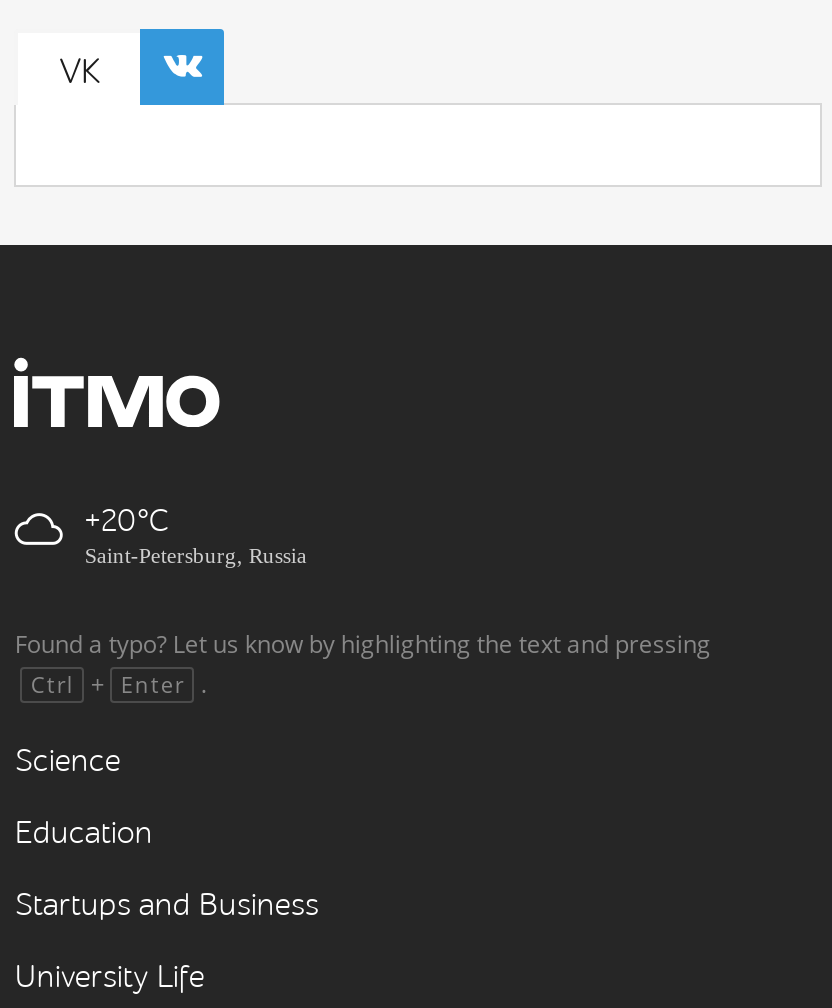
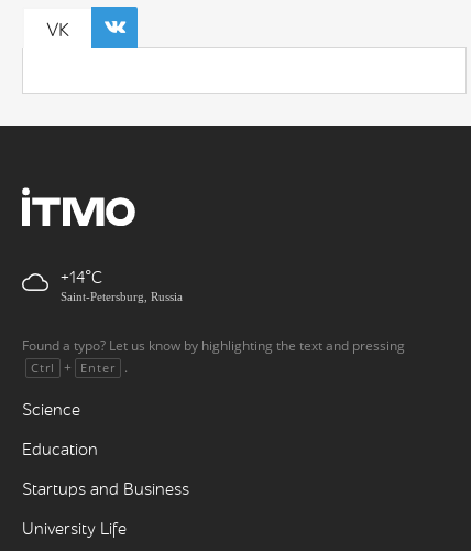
[85,502,137,540] +20 -> [61,268,85,289] +14

